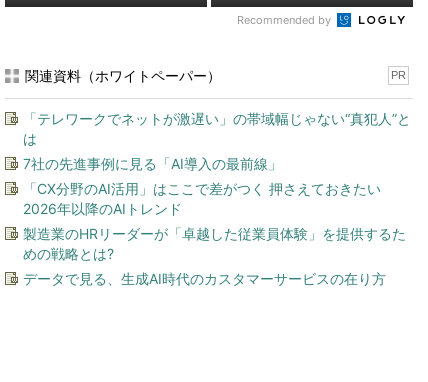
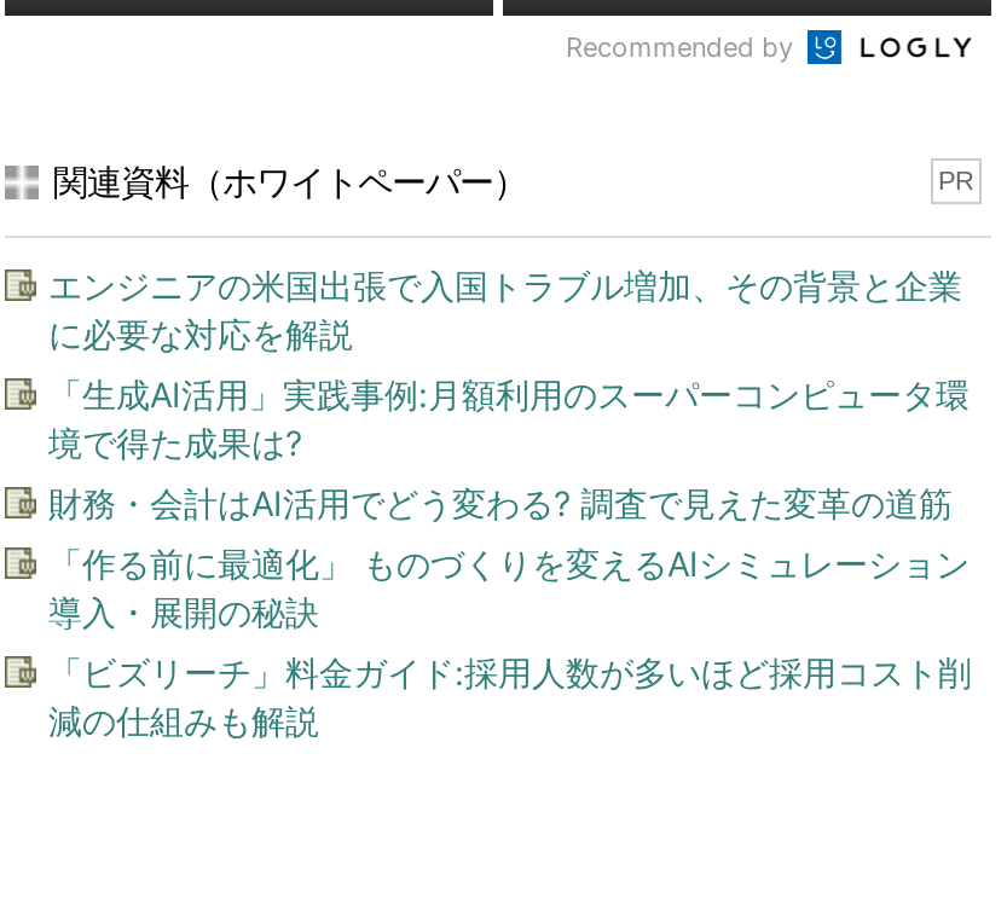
[23,110,411,147] 「テレワークでネットが激遅い」の帯域幅じゃない“真犯人”と | は -> [48,265,962,354] エンジニアの米国出張で入国トラブル増加、その背景と企業 | に必要な対応を解説
[23,155,282,172] 7社の先進事例に見る「AI導入の最前線」 -> [48,373,970,463] 「生成AI活用」実践事例:月額利用のスーパーコンピュータ環 | 境で得た成果は?
[23,180,381,217] 「CX分野のAI活用」はここで差がつく 押さえておきたい | 2026年以降のAIトレンド -> [48,482,953,523] 財務・会計はAI活用でどう変わる? 調査で見えた変革の道筋
[23,225,406,262] 製造業のHRリーダーが「卓越した従業員体験」を提供するた | めの戦略とは? -> [48,543,970,632] 「作る前に最適化」 ものづくりを変えるAIシミュレーション | 導入・展開の秘訣
[23,270,386,287] データで見る、生成AI時代のカスタマーサービスの在り方 -> [48,651,972,741] 「ビズリーチ」料金ガイド:採用人数が多いほど採用コスト削 | 減の仕組みも解説

